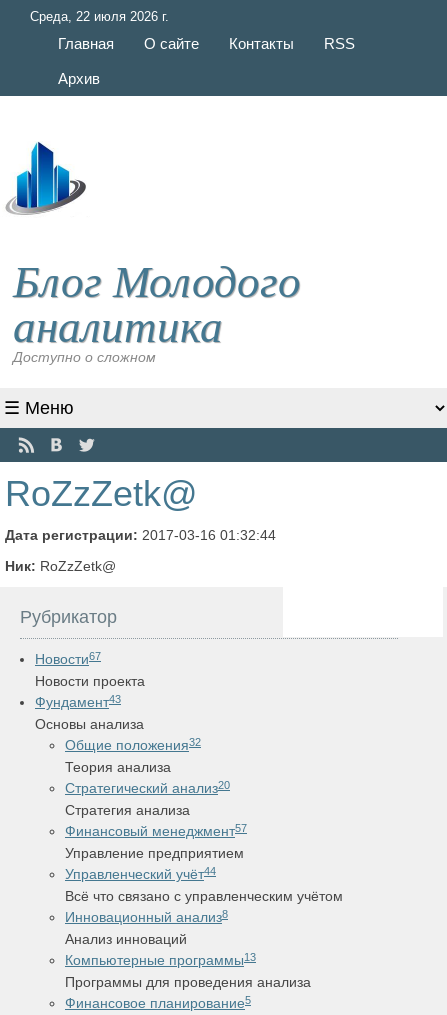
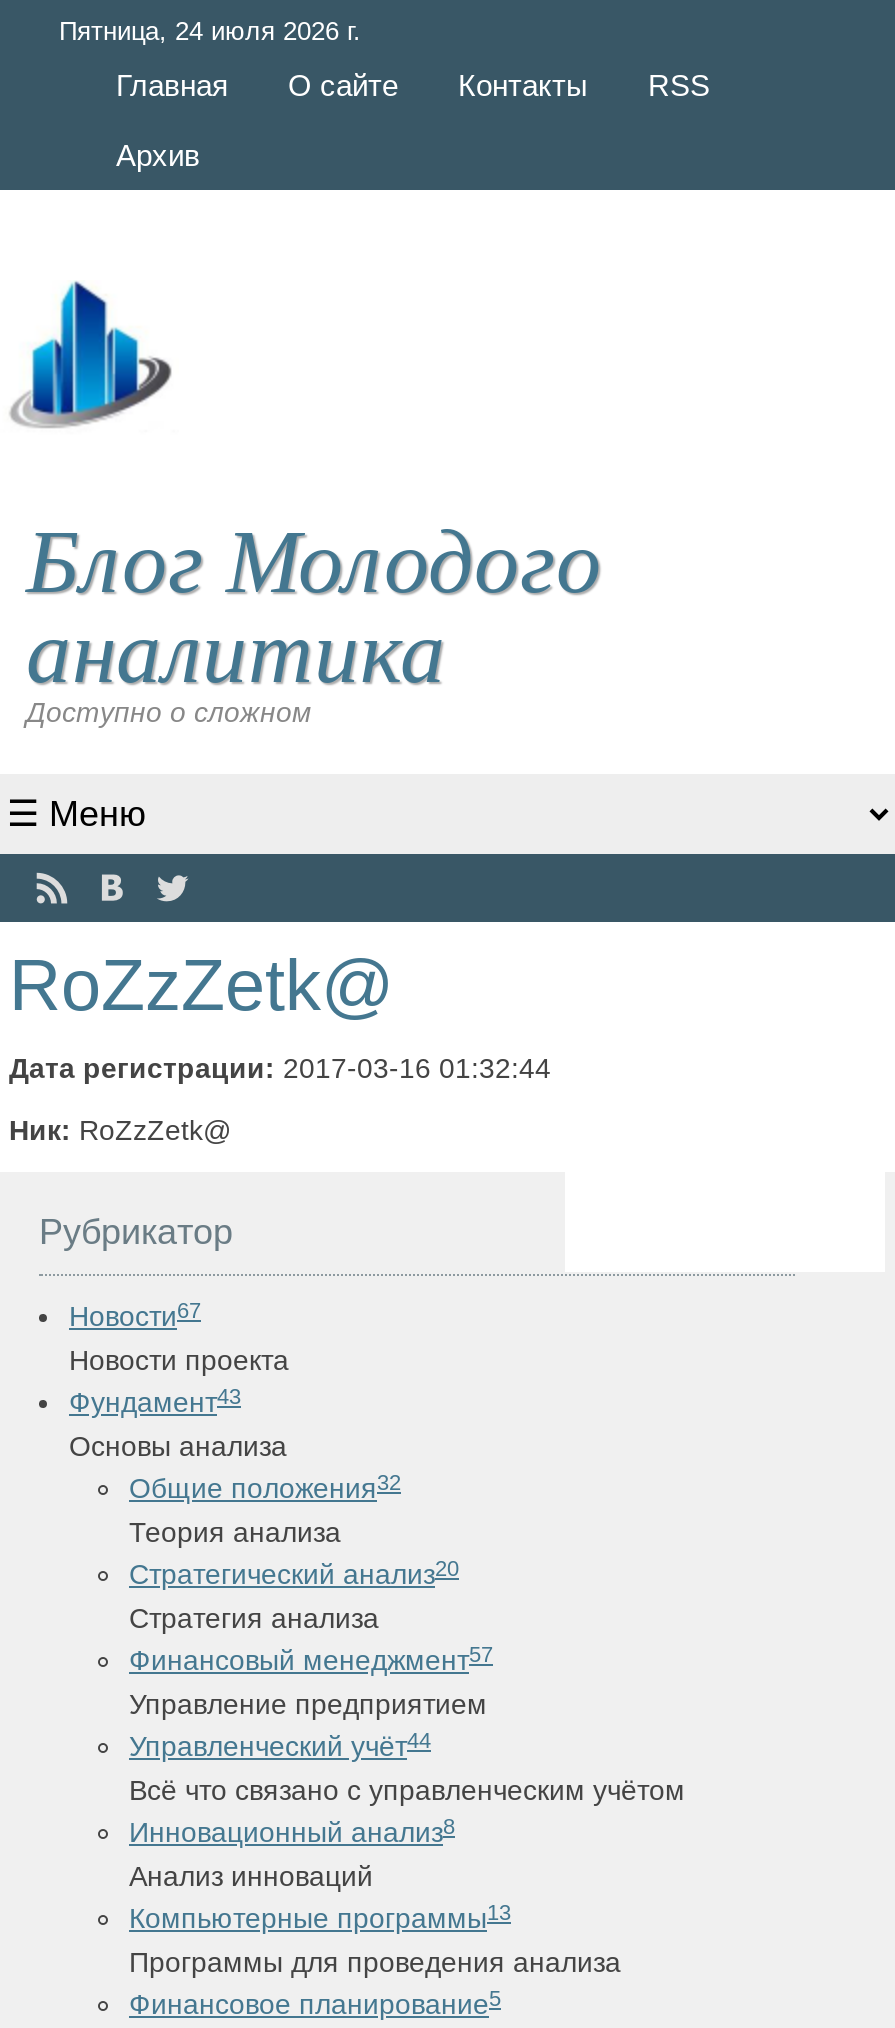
[30,9,169,24] Среда, 22 июля 2026 г. -> [59,16,361,46] Пятница, 24 июля 2026 г.

